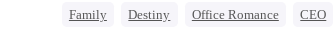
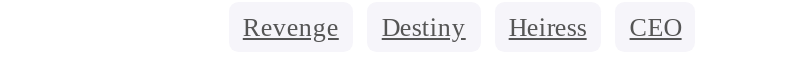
[69,7,107,22] Family -> [243,12,339,42] Revenge
[192,7,279,22] Office Romance -> [509,12,587,42] Heiress

